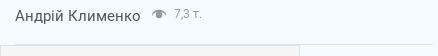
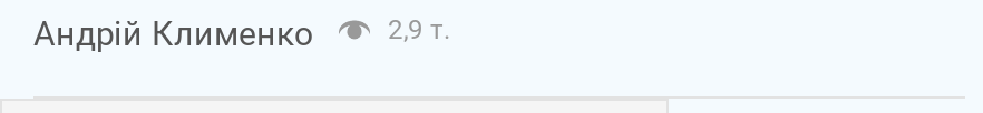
[174,7,202,21] 7,3 т. -> [388,14,450,45] 2,9 т.

